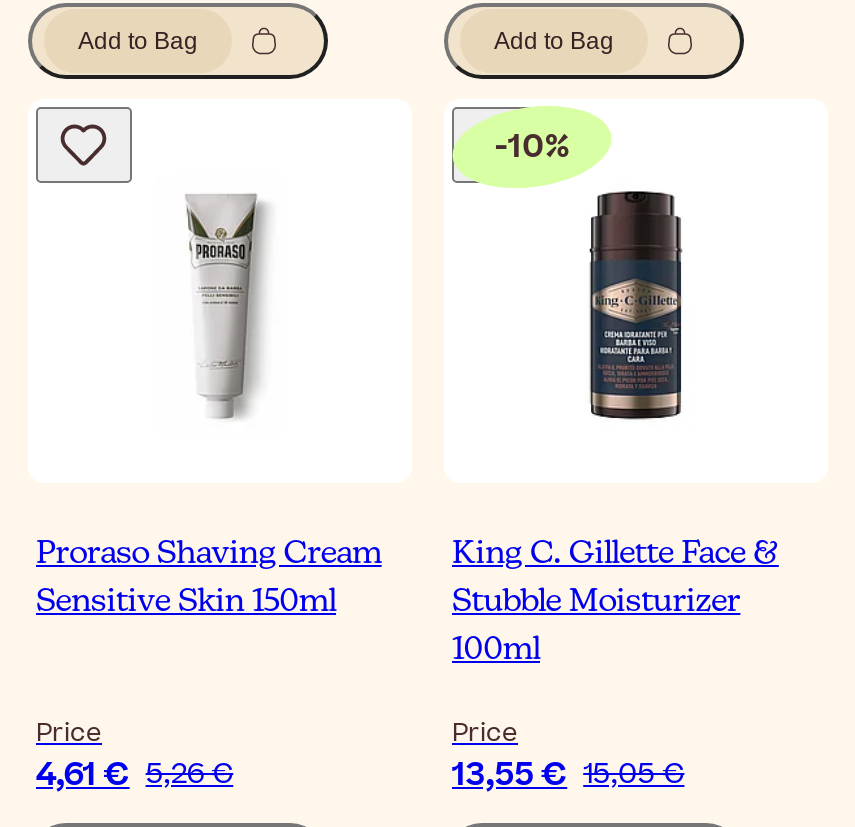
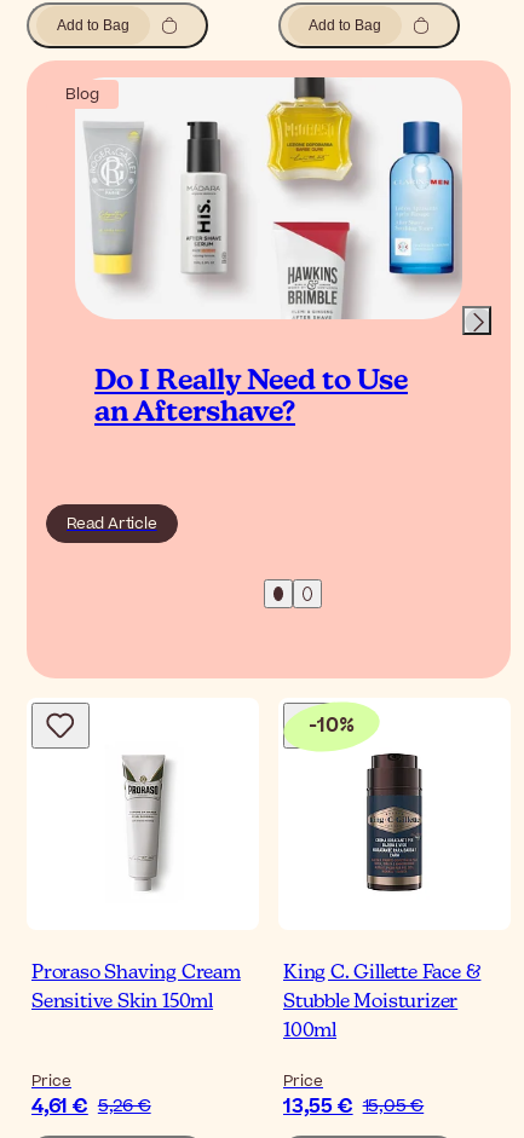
none -> [27,60,511,686] [image] | Blog
none -> [67,513,157,534] Read Article
none -> [94,368,408,427] Do I Really Need to Use | an Aftershave?

